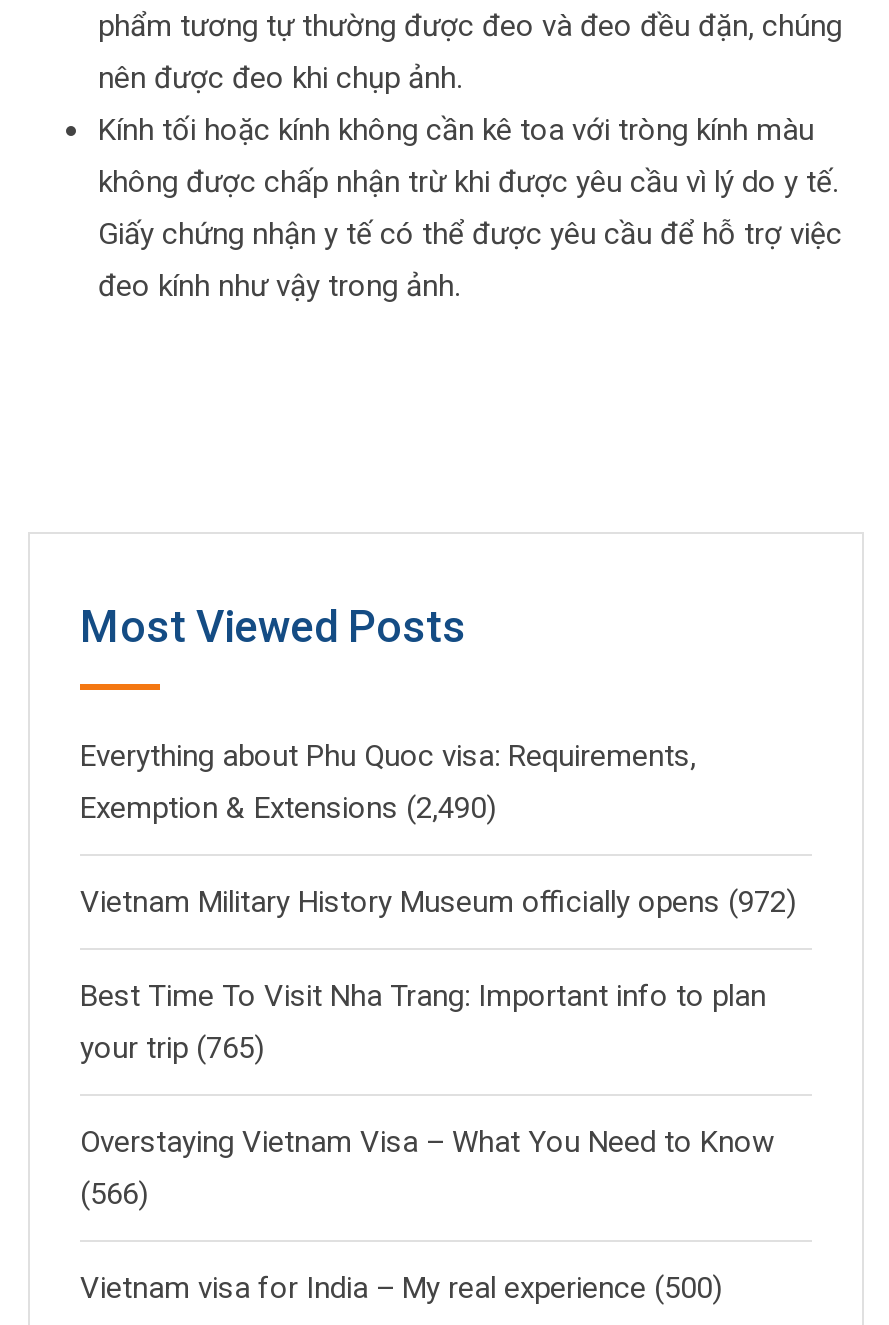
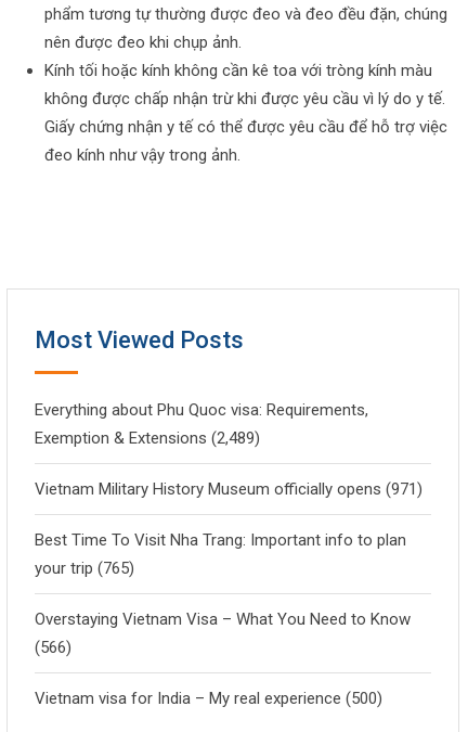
[80,790,496,826] Exemption & Extensions (2,490) -> [35,428,260,448] Exemption & Extensions (2,489)
[80,884,796,920] Vietnam Military History Museum officially opens (972) -> [35,479,422,499] Vietnam Military History Museum officially opens (971)

